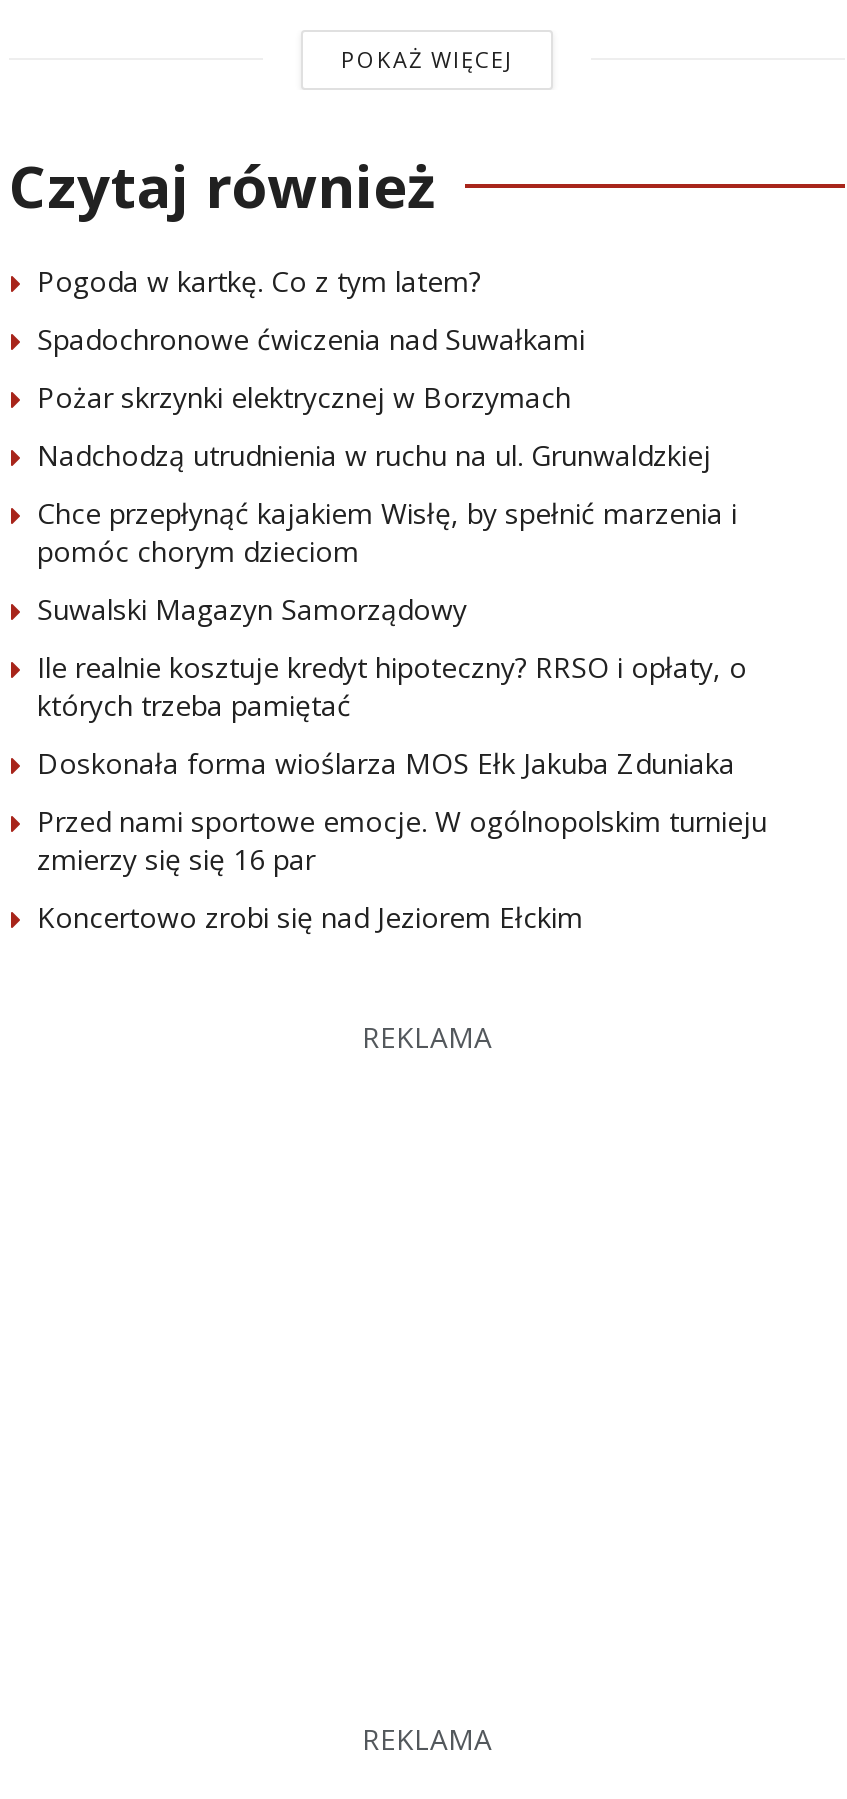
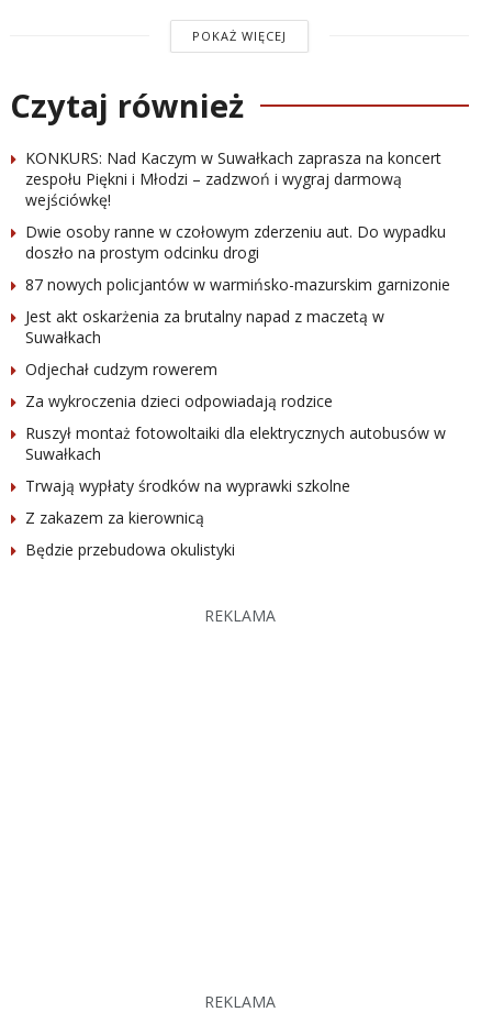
[37,262,481,300] Pogoda w kartkę. Co z tym latem? -> [25,147,441,210] KONKURS: Nad Kaczym w Suwałkach zaprasza na koncert | zespołu Piękni i Młodzi – zadzwoń i wygraj darmową | wejściówkę!
[37,320,585,358] Spadochronowe ćwiczenia nad Suwałkami -> [25,221,446,263] Dwie osoby ranne w czołowym zderzeniu aut. Do wypadku | doszło na prostym odcinku drogi
[37,378,571,416] Pożar skrzynki elektrycznej w Borzymach -> [25,274,450,295] 87 nowych policjantów w warmińsko-mazurskim garnizonie
[37,436,711,474] Nadchodzą utrudnienia w ruchu na ul. Grunwaldzkiej -> [25,306,384,347] Jest akt oskarżenia za brutalny napad z maczetą w | Suwałkach
[37,494,737,570] Chce przepłynąć kajakiem Wisłę, by spełnić marzenia i | pomóc chorym dzieciom -> [25,358,217,379] Odjechał cudzym rowerem
[37,590,467,628] Suwalski Magazyn Samorządowy -> [25,390,333,411] Za wykroczenia dzieci odpowiadają rodzice
[37,648,747,724] Ile realnie kosztuje kredyt hipoteczny? RRSO i opłaty, o | których trzeba pamiętać -> [25,422,446,464] Ruszył montaż fotowoltaiki dla elektrycznych autobusów w | Suwałkach
[37,744,735,782] Doskonała forma wioślarza MOS Ełk Jakuba Zduniaka -> [25,475,350,496] Trwają wypłaty środków na wyprawki szkolne
[37,802,767,878] Przed nami sportowe emocje. W ogólnopolskim turnieju | zmierzy się się 16 par -> [25,507,204,528] Z zakazem za kierownicą
[37,898,583,936] Koncertowo zrobi się nad Jeziorem Ełckim -> [25,539,235,560] Będzie przebudowa okulistyki

